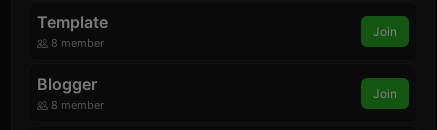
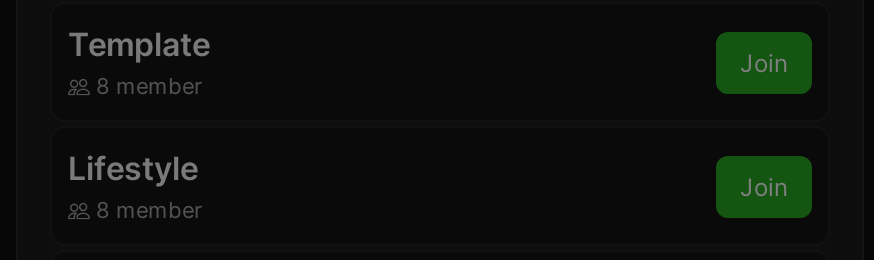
[37,74,97,94] Blogger -> [68,148,198,188] Lifestyle

